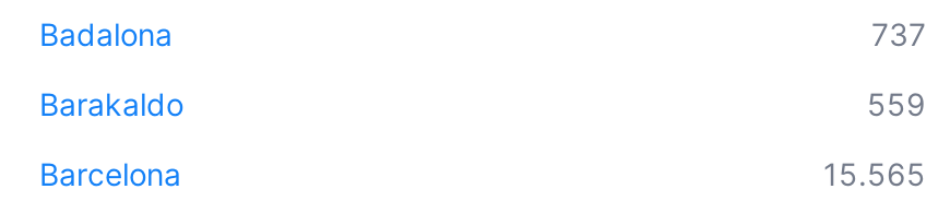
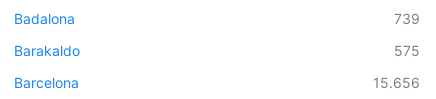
[871,14,926,52] 737 -> [394,10,420,27] 739
[867,84,926,121] 559 -> [394,42,420,59] 575
[823,154,926,191] 15.565 -> [373,74,420,91] 15.656

